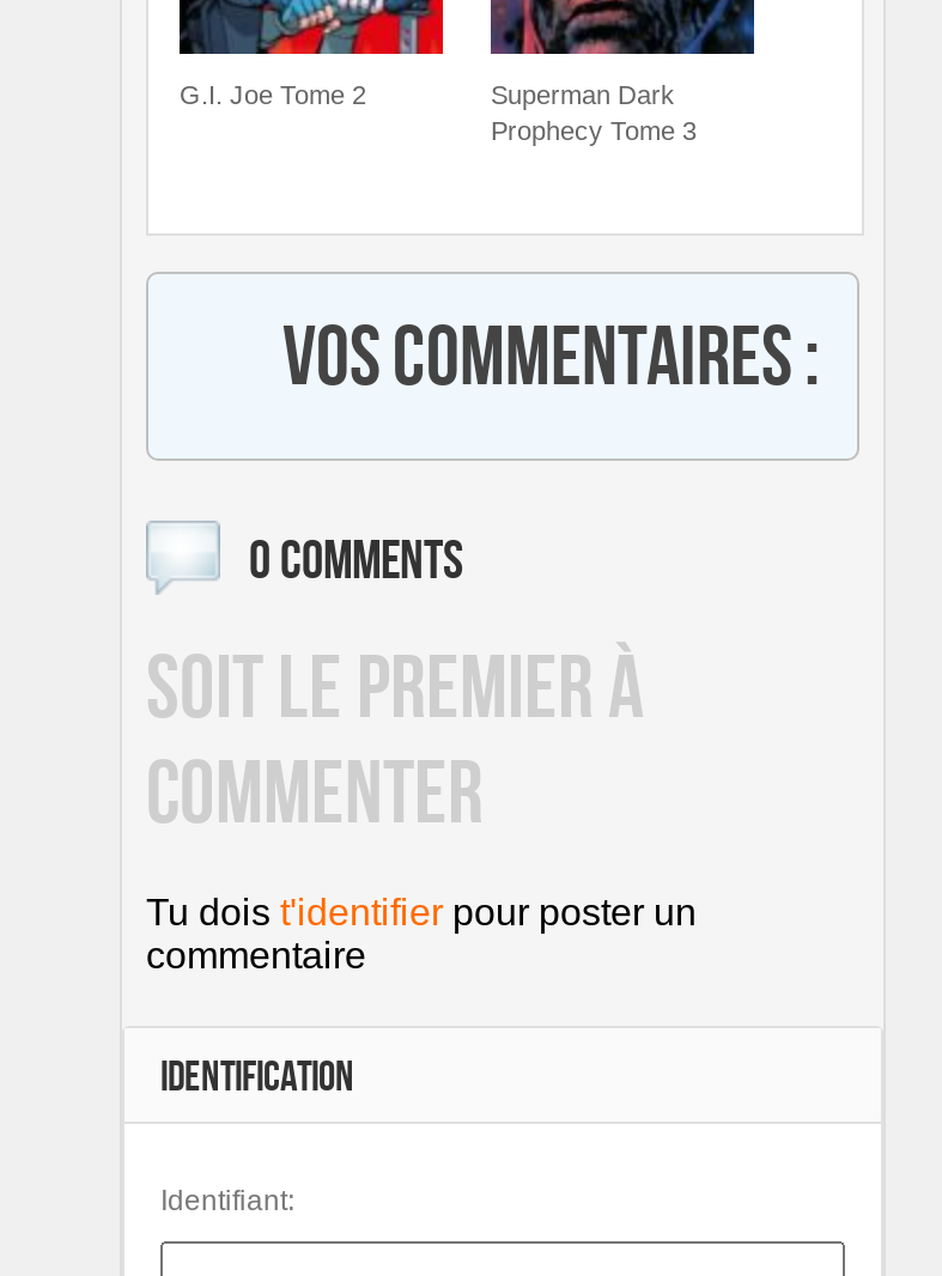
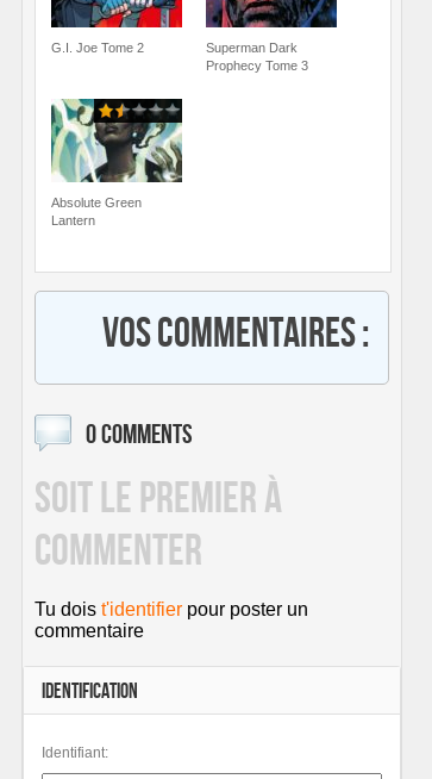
none -> [50,98,183,227] [image] | Absolute Green | Lantern

